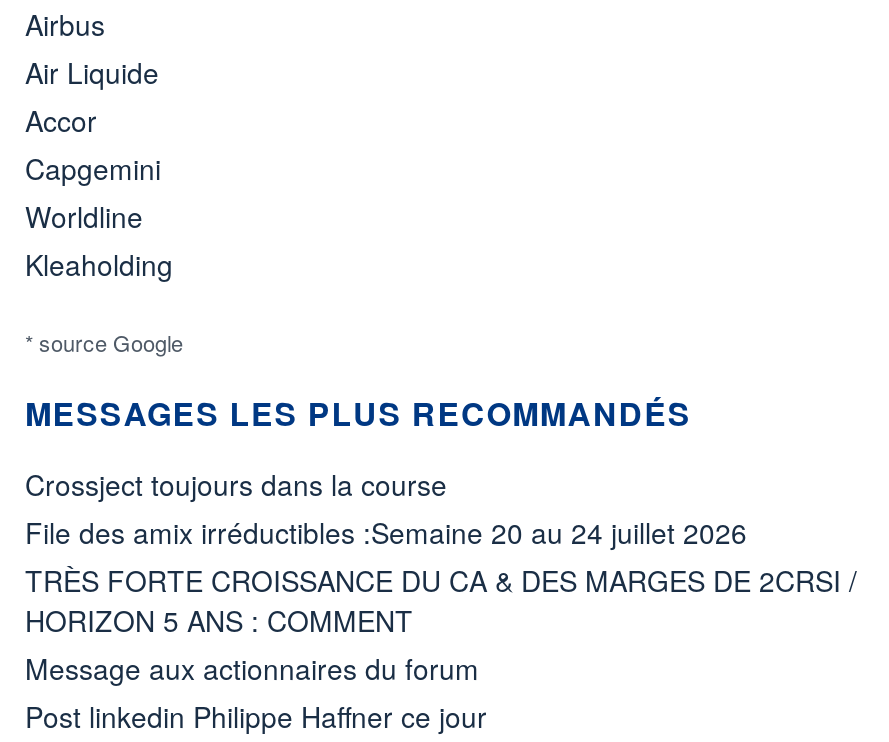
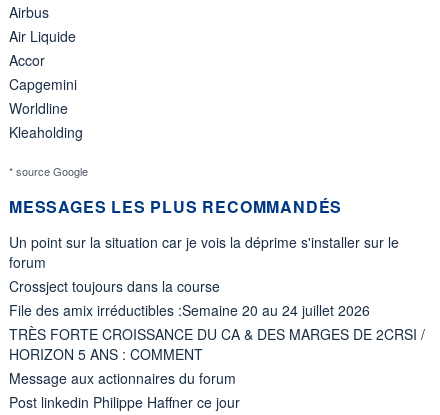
none -> [9,232,399,272] Un point sur la situation car je vois la déprime s'installer sur le | forum

